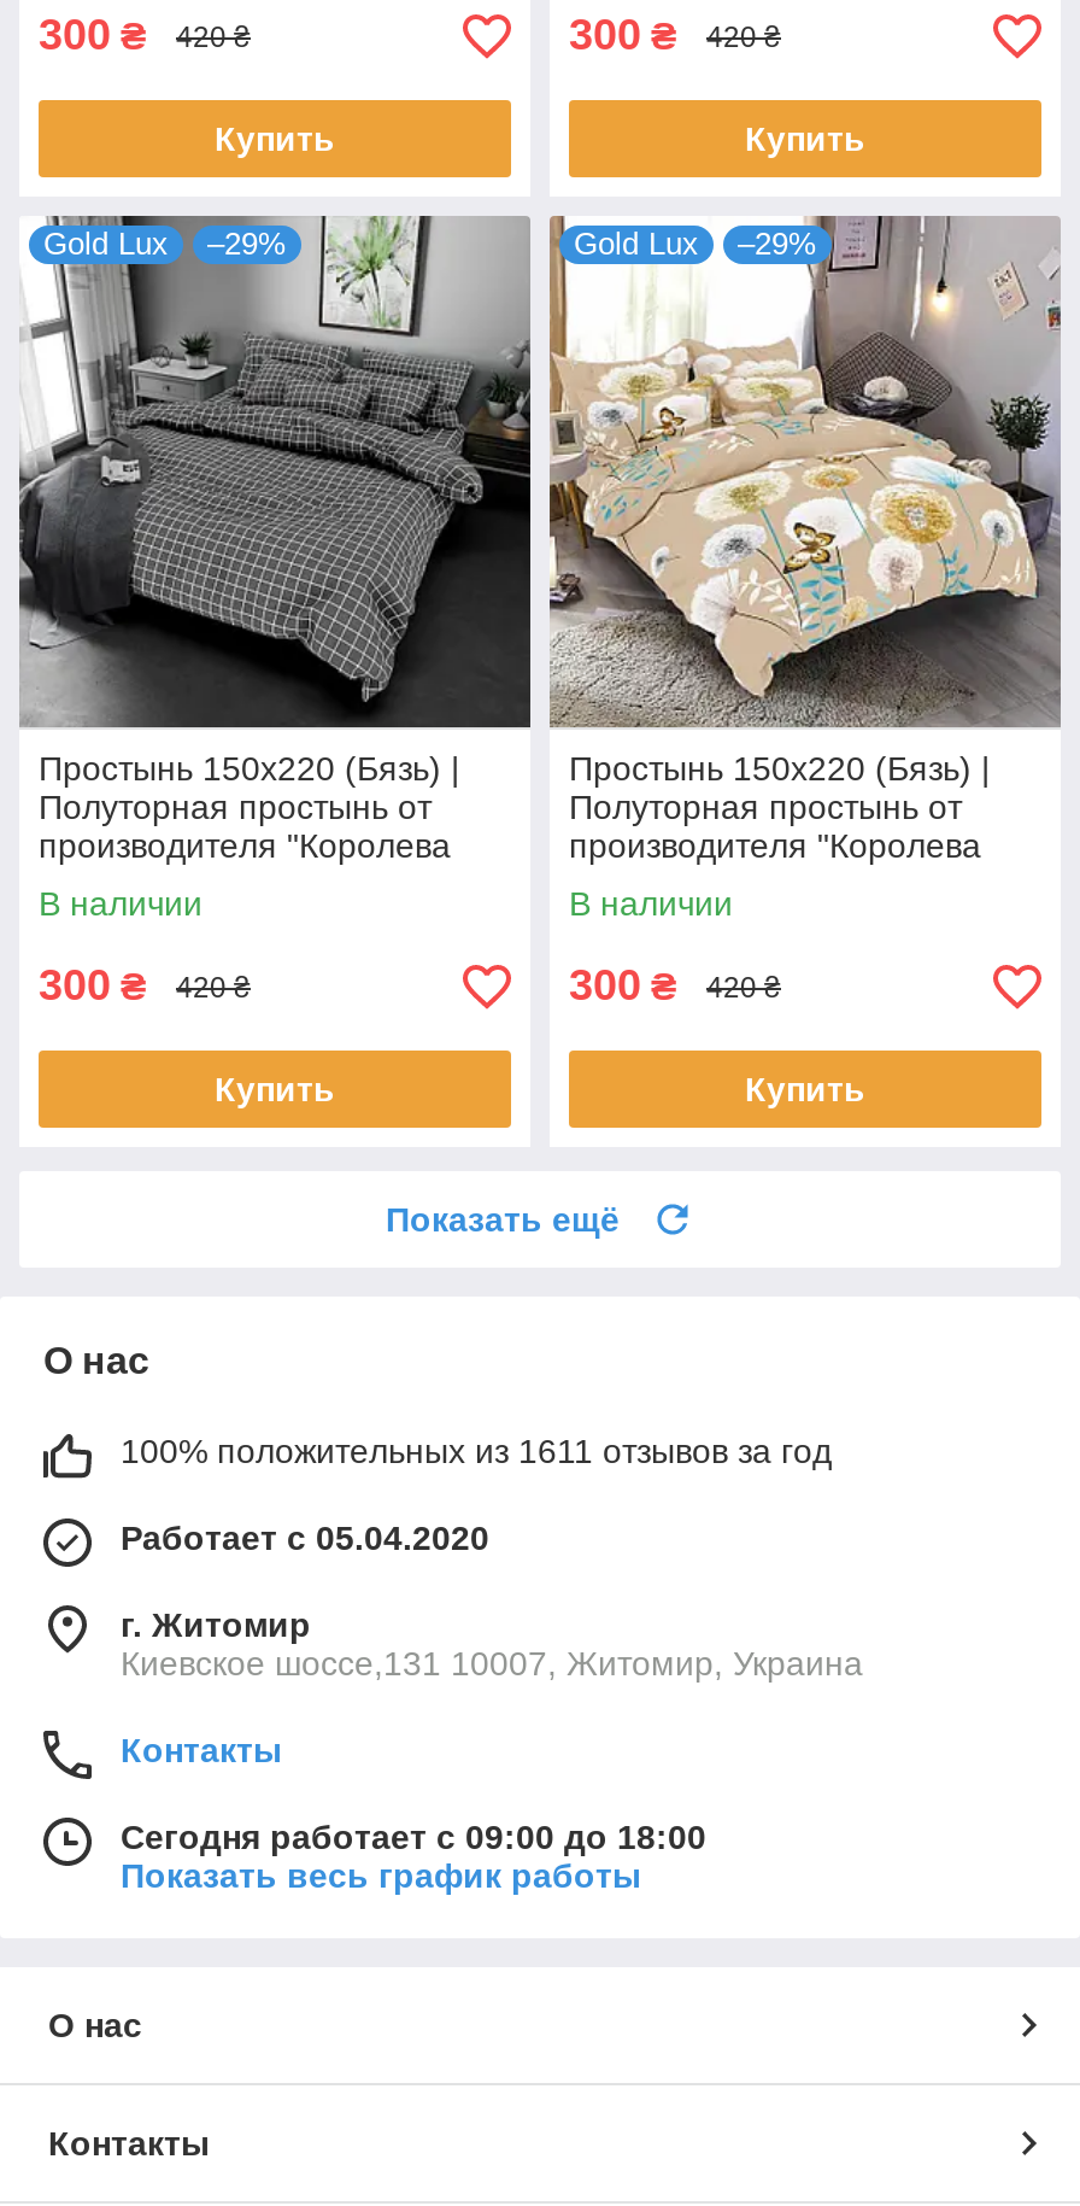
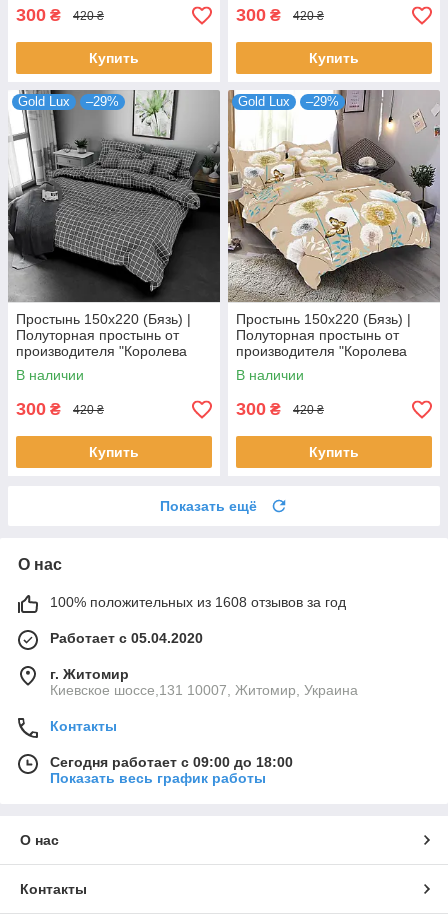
[121,1433,832,1471] 100% положительных из 1611 отзывов за год -> [50,594,346,610] 100% положительных из 1608 отзывов за год

